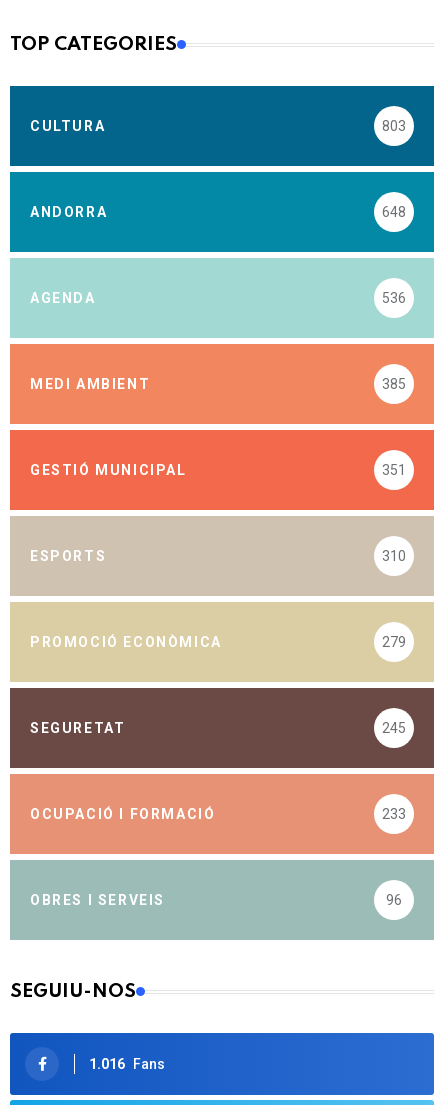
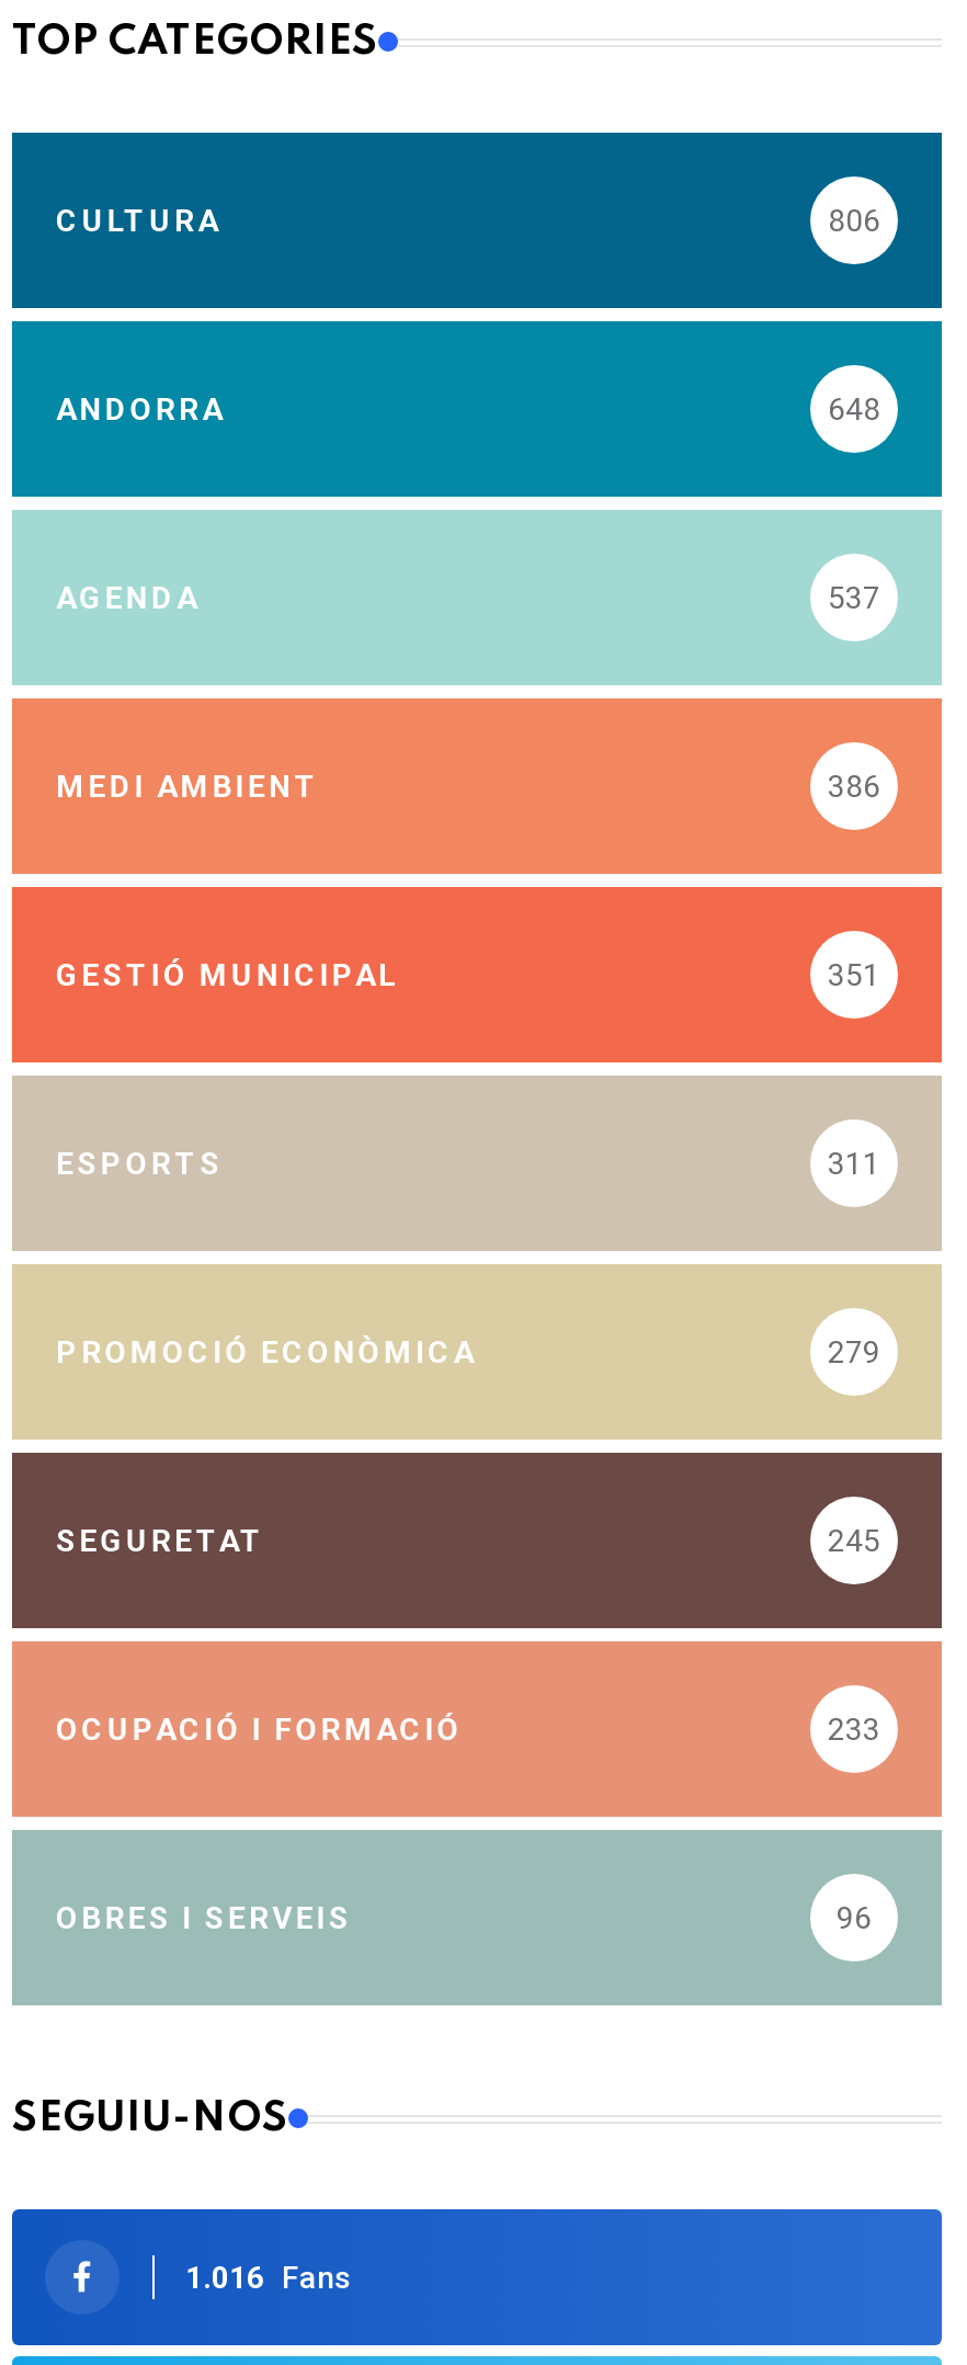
[382,118,406,134] 803 -> [828,202,880,237] 806
[382,290,406,306] 536 -> [828,579,880,614] 537
[382,376,406,392] 385 -> [828,768,880,803] 386
[382,548,406,564] 310 -> [828,1145,880,1180] 311

